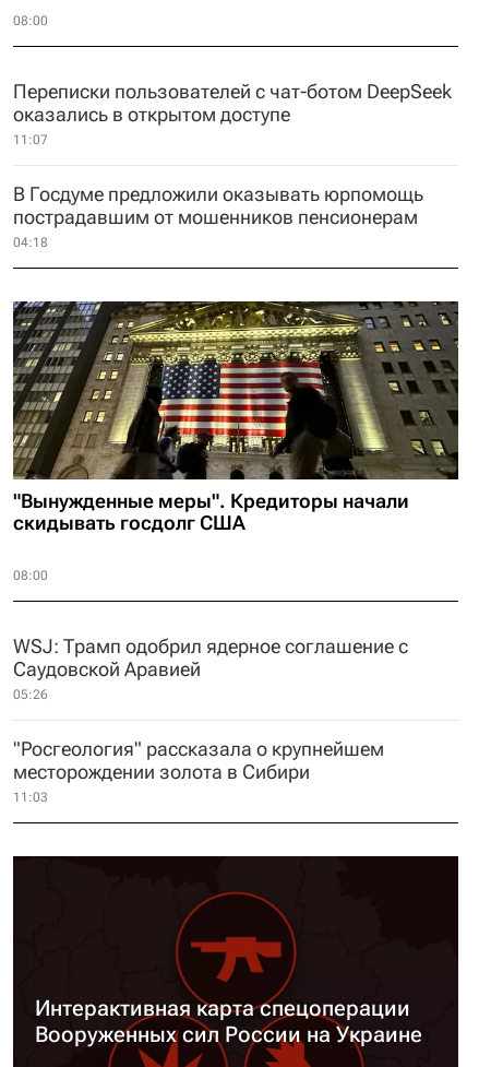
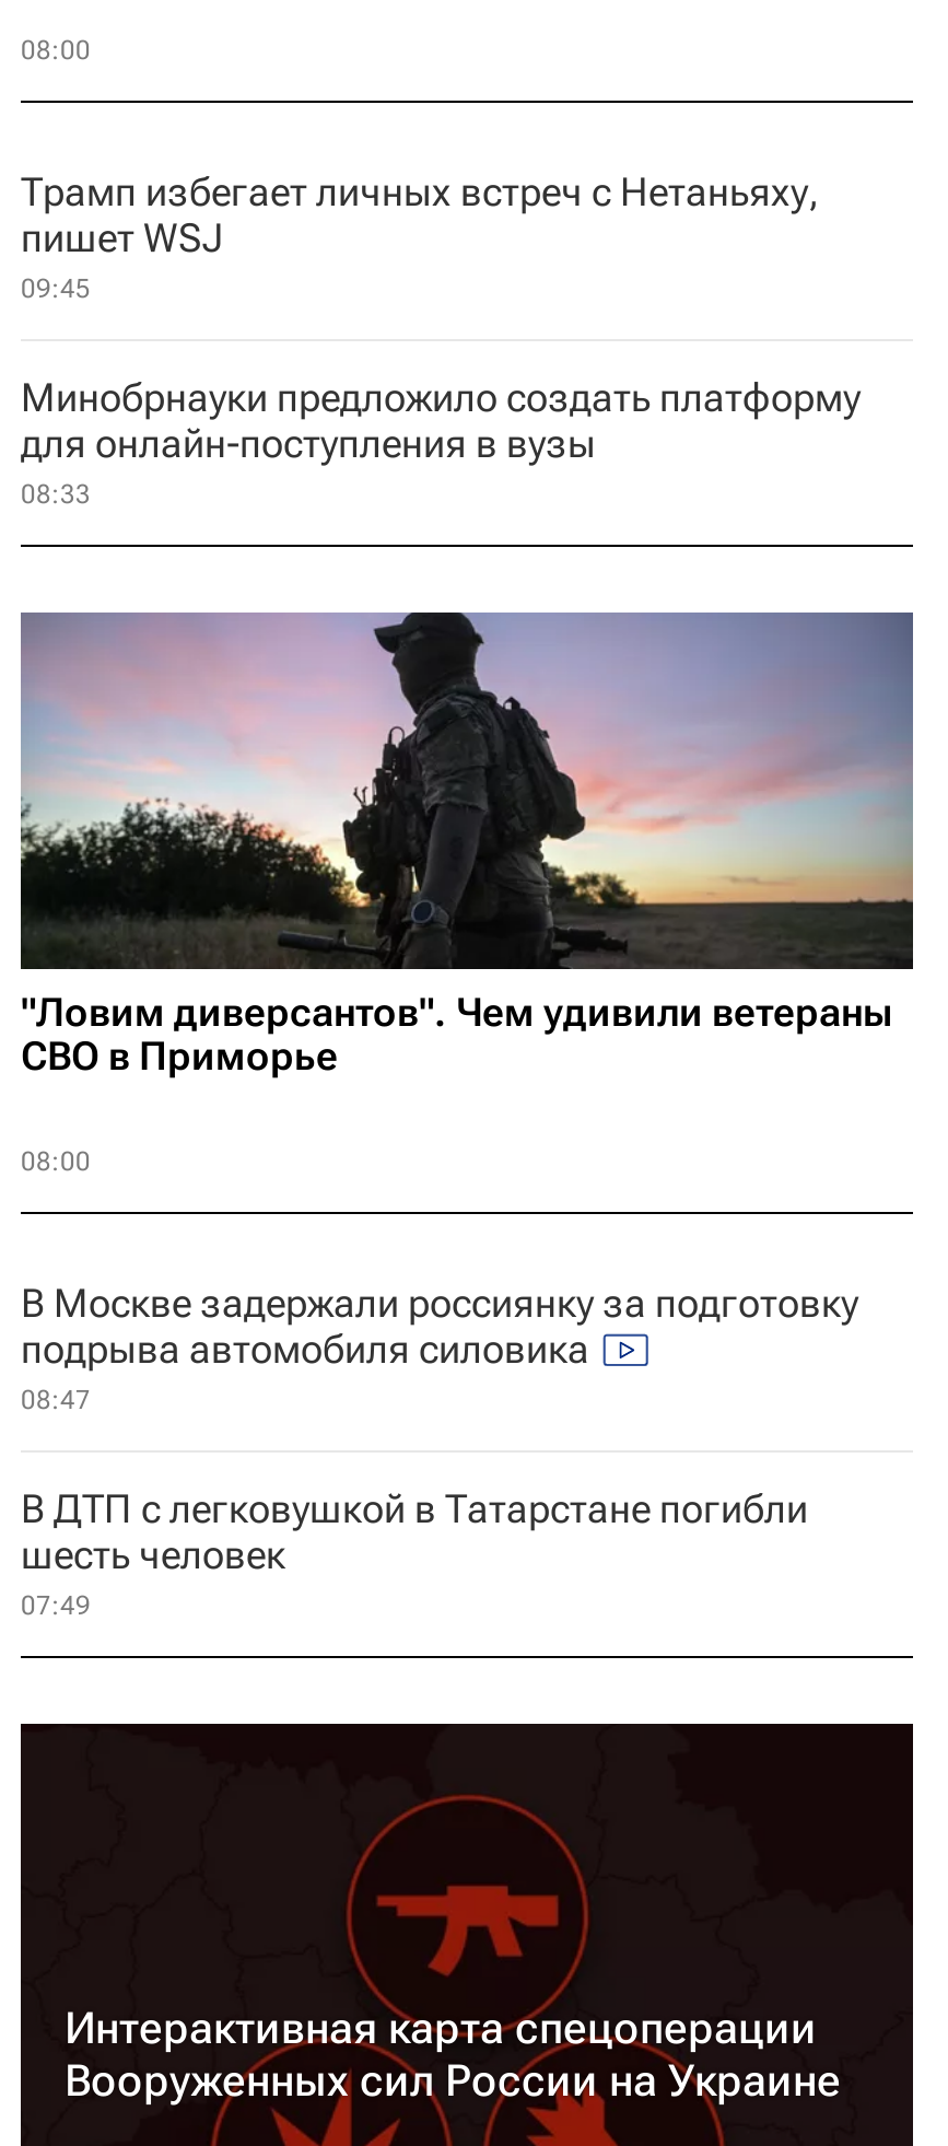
[13,80,452,147] Переписки пользователей с чат-ботом DeepSeek | оказались в открытом доступе | 11:07 -> [21,168,819,304] Трамп избегает личных встреч с Нетаньяху, | пишет WSJ | 09:45
[13,182,423,250] В Госдуме предложили оказывать юрпомощь | пострадавшим от мошенников пенсионерам | 04:18 -> [21,374,861,510] Минобрнауки предложило создать платформу | для онлайн-поступления в вузы | 08:33
[12,300,459,534] [image] | "Вынужденные меры". Кредиторы начали | скидывать госдолг США -> [19,610,913,1078] [image] | "Ловим диверсантов". Чем удивили ветераны | СВО в Приморье
[13,635,408,702] WSJ: Трамп одобрил ядерное соглашение с | Саудовской Аравией | 05:26 -> [21,1280,858,1415] В Москве задержали россиянку за подготовку | подрыва автомобиля силовика | 08:47
[13,737,384,805] "Росгеология" рассказала о крупнейшем | месторождении золота в Сибири | 11:03 -> [21,1485,808,1621] В ДТП с легковушкой в Татарстане погибли | шесть человек | 07:49

